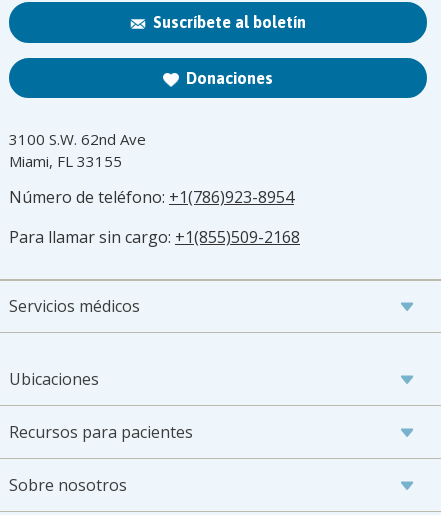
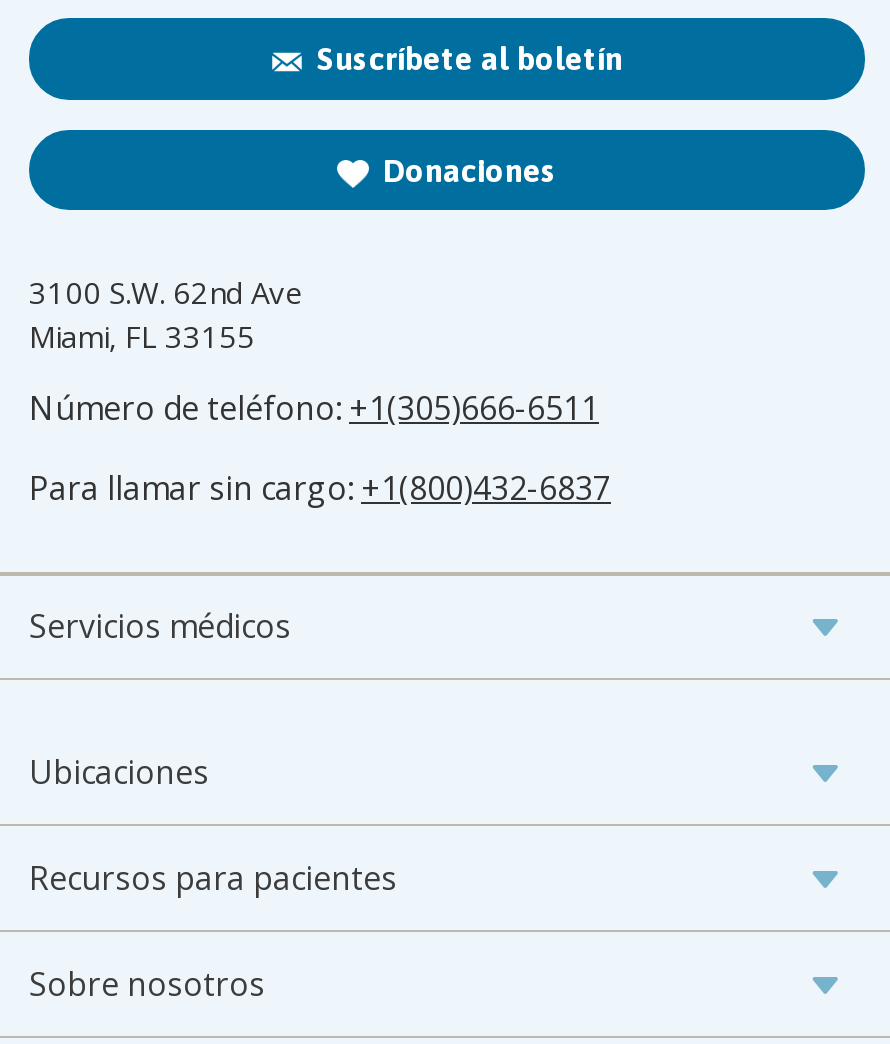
[9,186,294,208] Número de teléfono: +1(786)923-8954 -> [29,386,599,430] Número de teléfono: +1(305)666-6511
[9,226,300,248] Para llamar sin cargo: +1(855)509-2168 -> [29,466,611,510] Para llamar sin cargo: +1(800)432-6837

